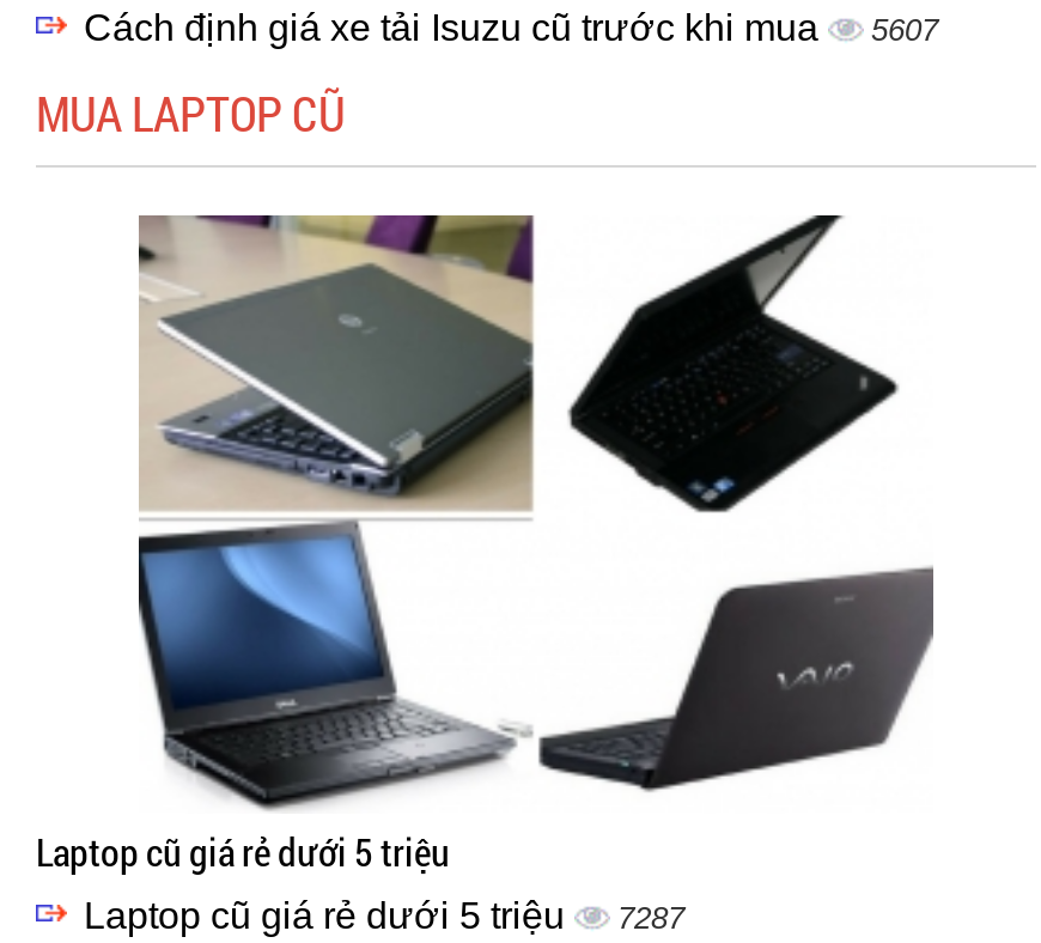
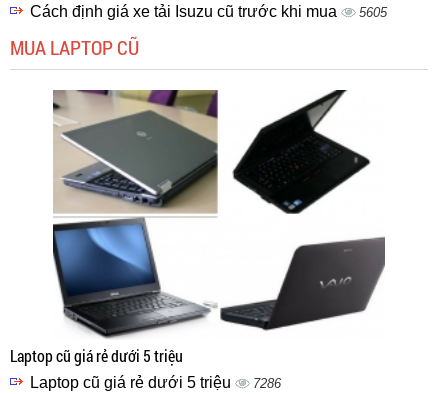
[84,7,938,48] Cách định giá xe tải Isuzu cũ trước khi mua 5607 -> [30,3,387,20] Cách định giá xe tải Isuzu cũ trước khi mua 5605
[84,895,684,936] Laptop cũ giá rẻ dưới 5 triệu 7287 -> [30,374,281,391] Laptop cũ giá rẻ dưới 5 triệu 7286

